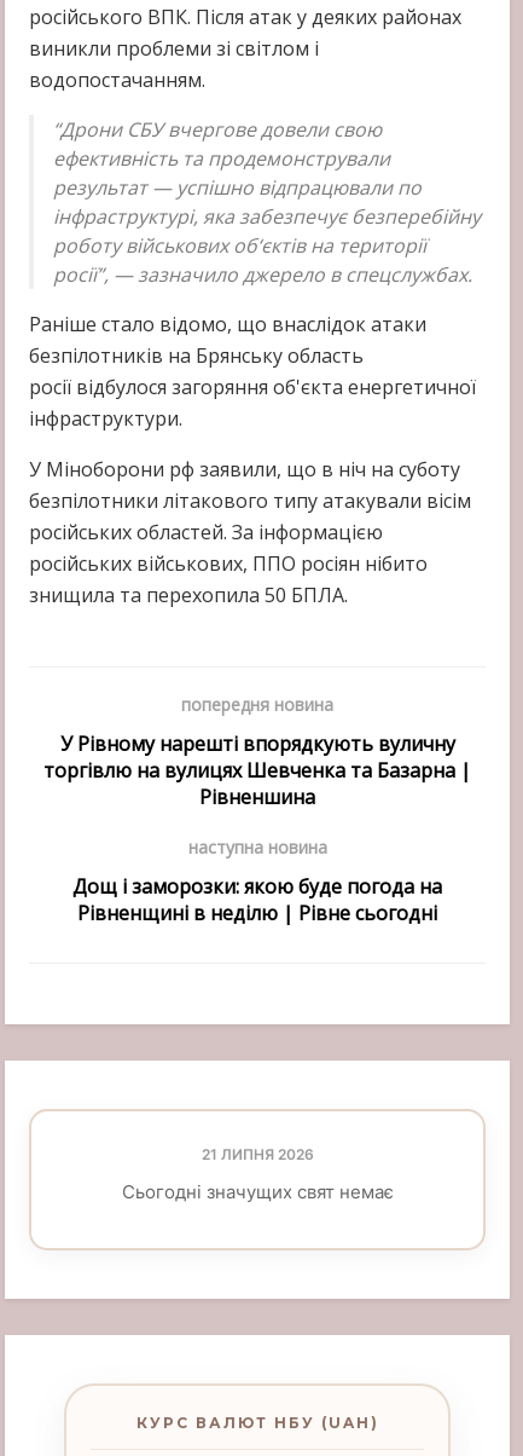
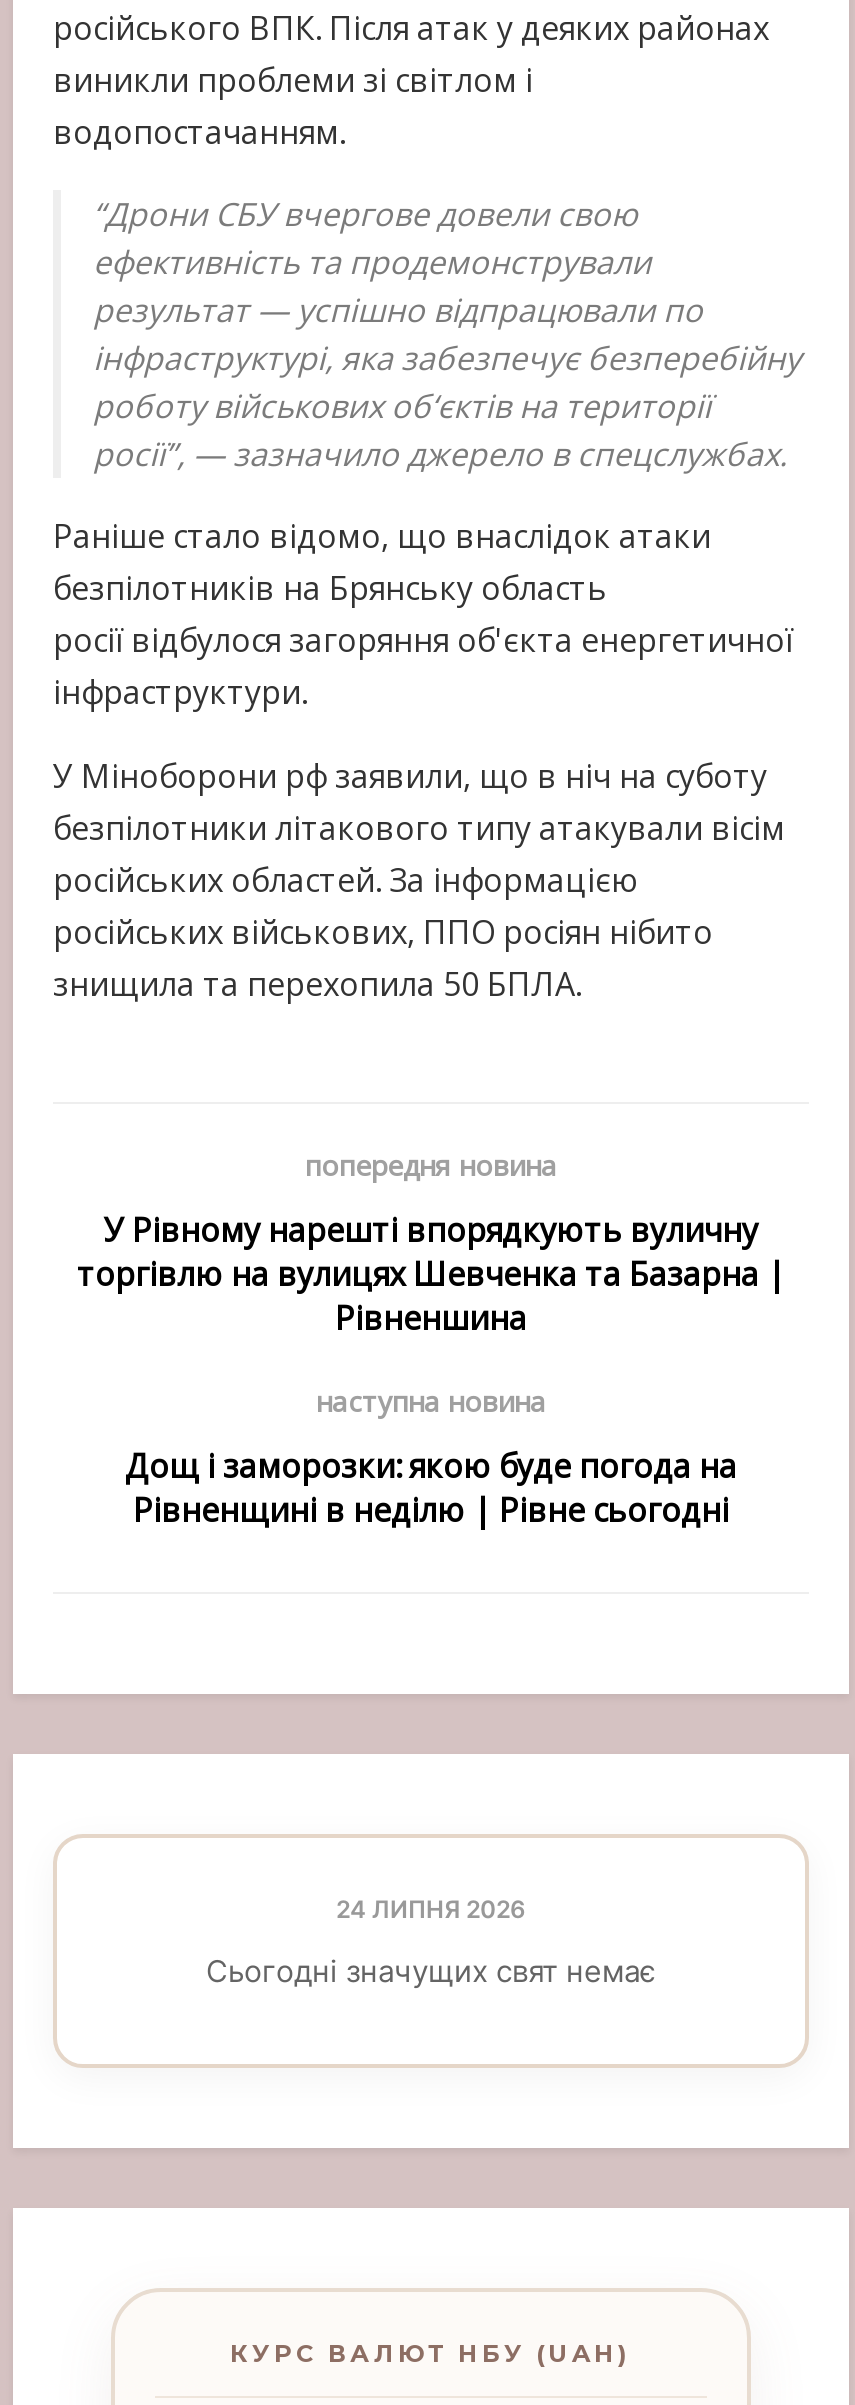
[201,1145,313,1163] 21 ЛИПНЯ 2026 -> [336,1893,526,1923] 24 ЛИПНЯ 2026

